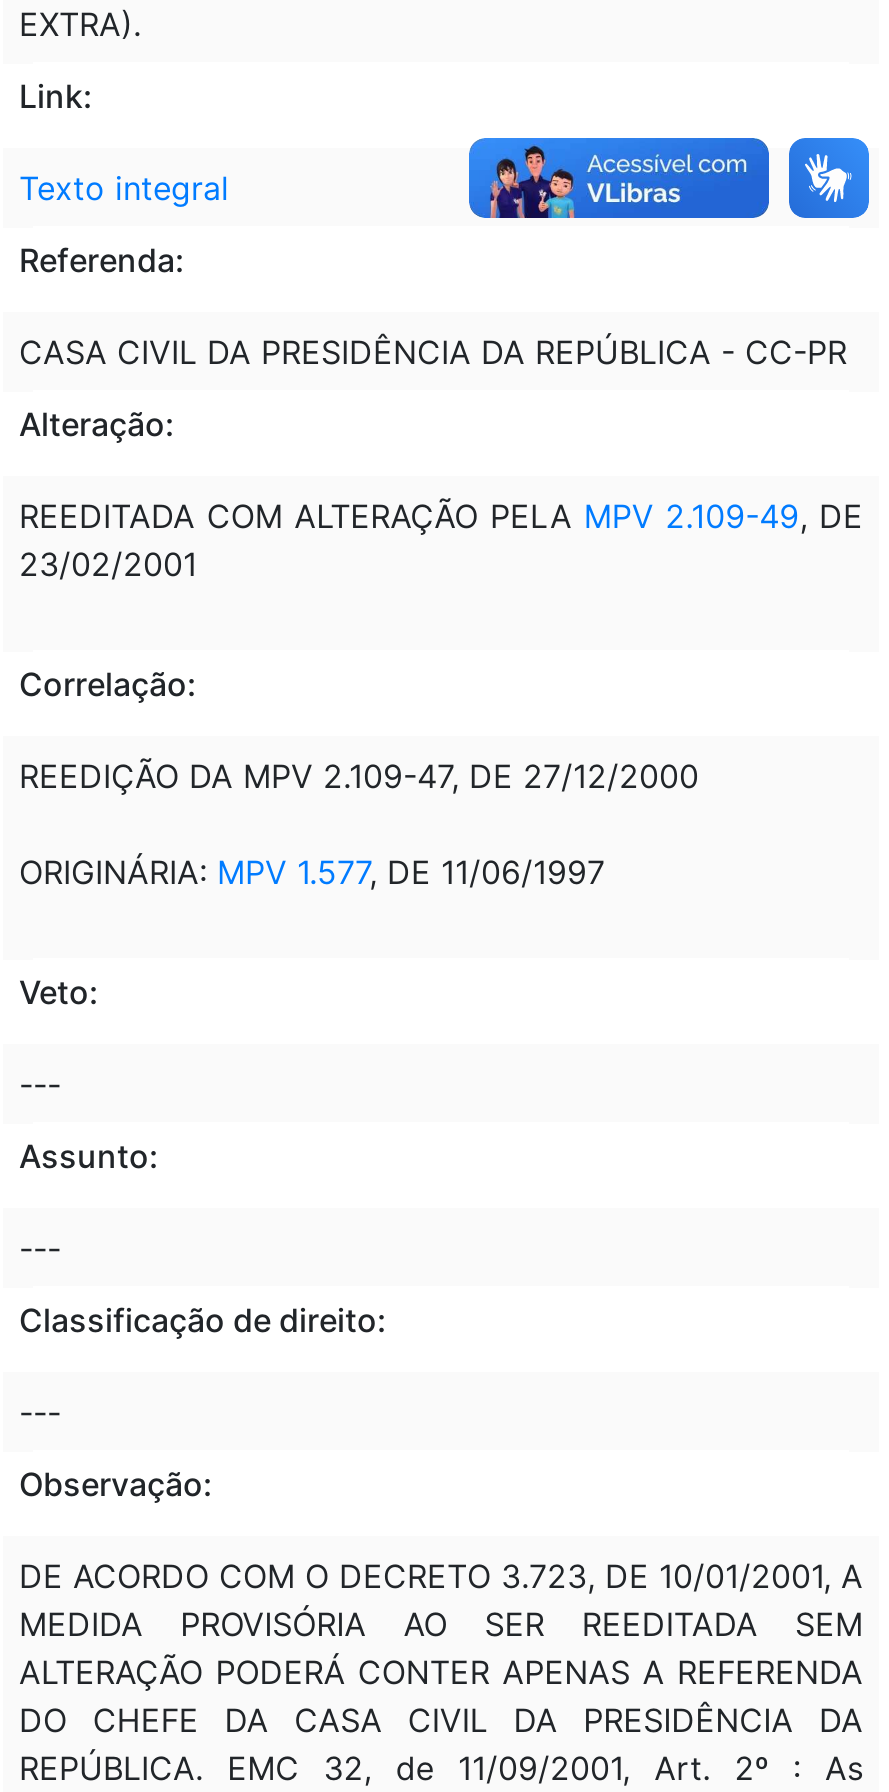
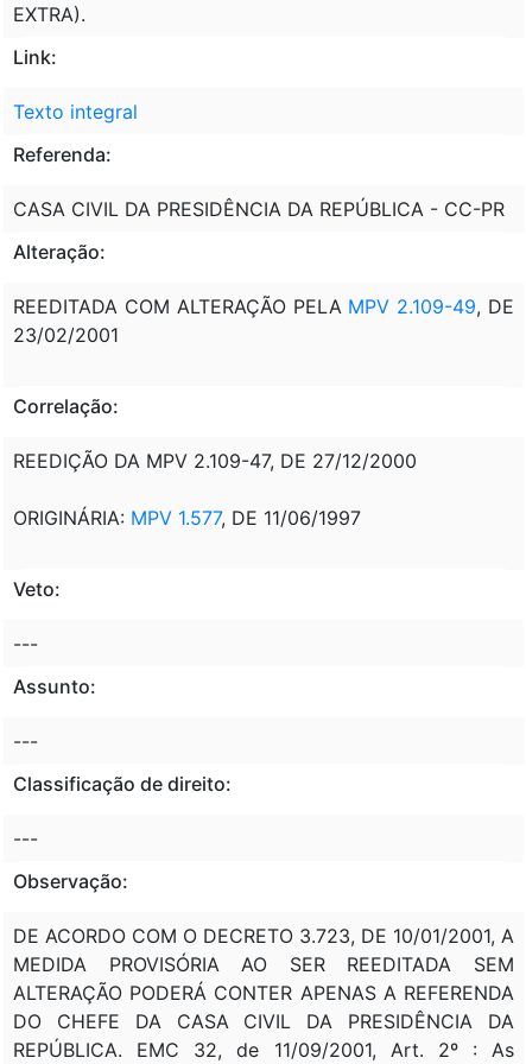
[467,136,771,220] [image] -> none
[787,136,871,220] [image] -> none

